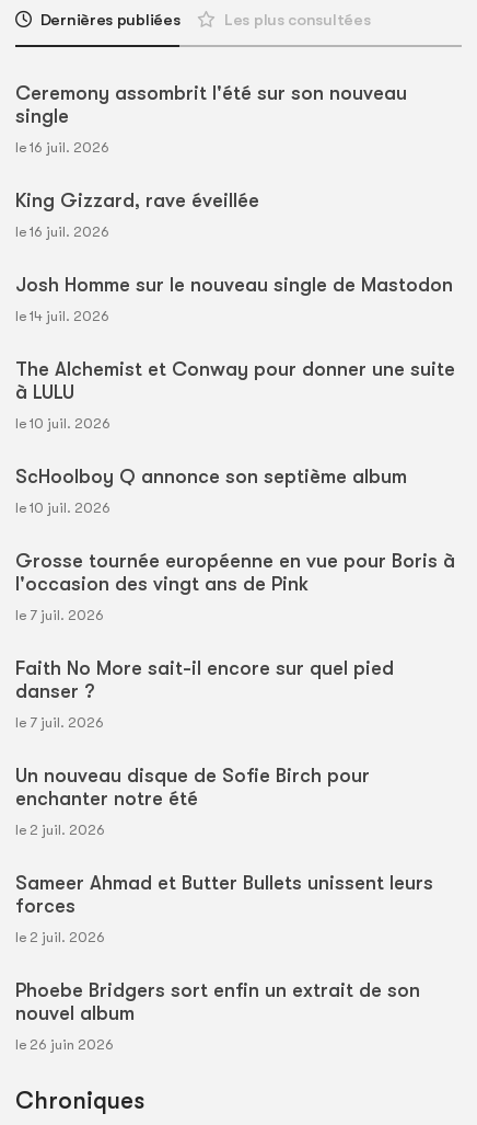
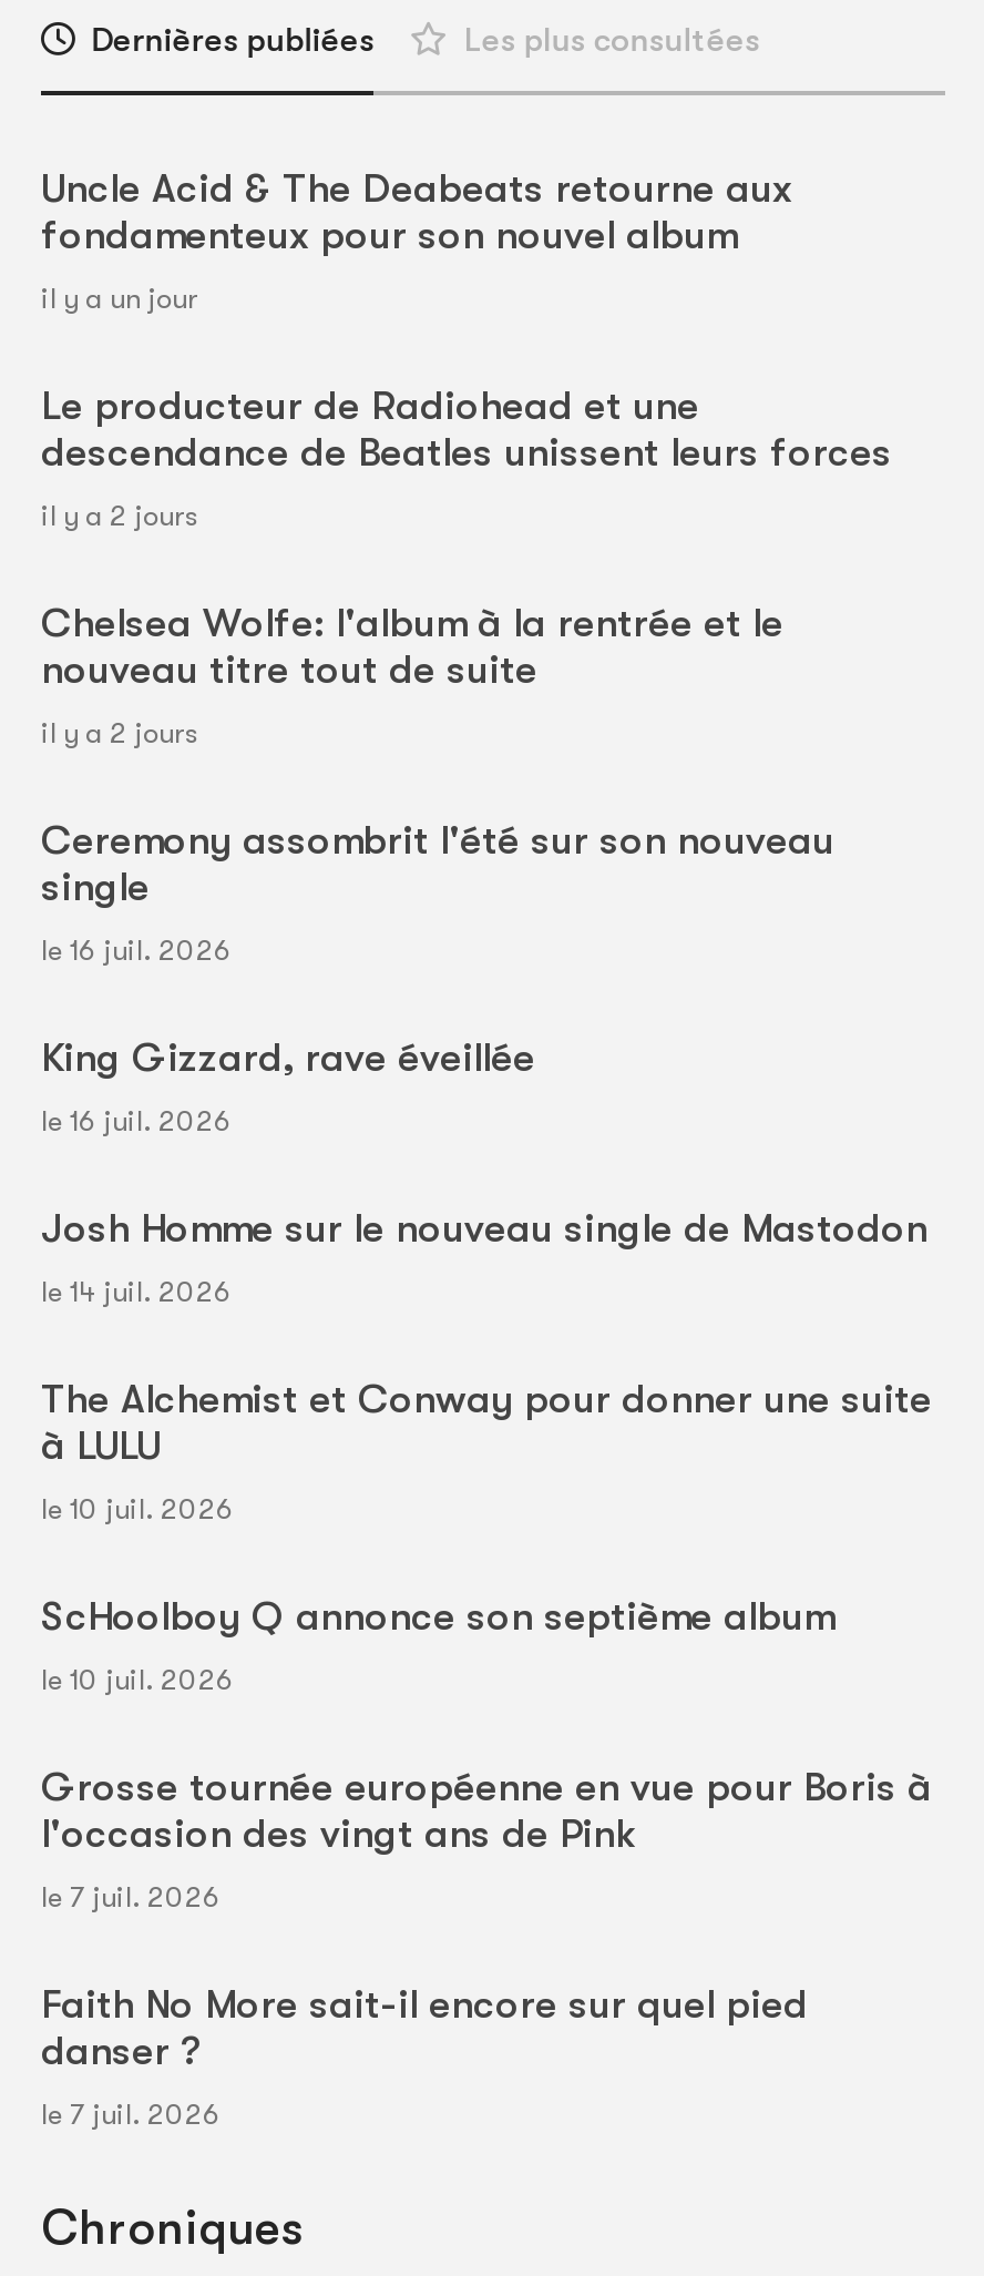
none -> [41,167,892,750] Uncle Acid & The Deabeats retourne aux | fondamenteux pour son nouvel album | il y a un jour | Le producteur de Radiohead et une | descendance de Beatles unissent leurs forces | il y a 2 jours | Chelsea Wolfe: l'album à la rentrée et le | nouveau titre tout de suite | il y a 2 jours
moved [15,83,455,731] -> [41,819,932,2132]: Ceremony assombrit l'été sur son nouveau | single | le 16 juil. 2026 | ... | danser ? | le 7 juil. 2026
[15,765,433,1053] Un nouveau disque de Sofie Birch pour | enchanter notre été | le 2 juil. 2026 | Sameer Ahmad et Butter Bullets unissent leurs | forces | le 2 juil. 2026 | Phoebe Bridgers sort enfin un extrait de son | nouvel album | le 26 juin 2026 -> none

